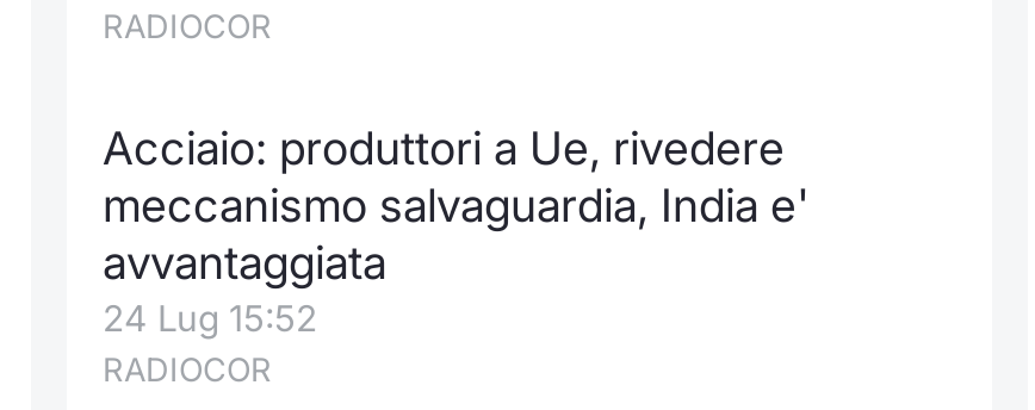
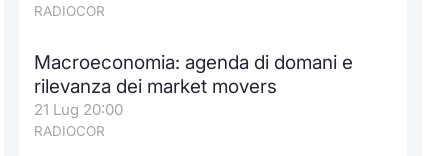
[103,122,808,341] Acciaio: produttori a Ue, rivedere | meccanismo salvaguardia, India e' | avvantaggiata | 24 Lug 15:52 -> [34,51,353,119] Macroeconomia: agenda di domani e | rilevanza dei market movers | 21 Lug 20:00

